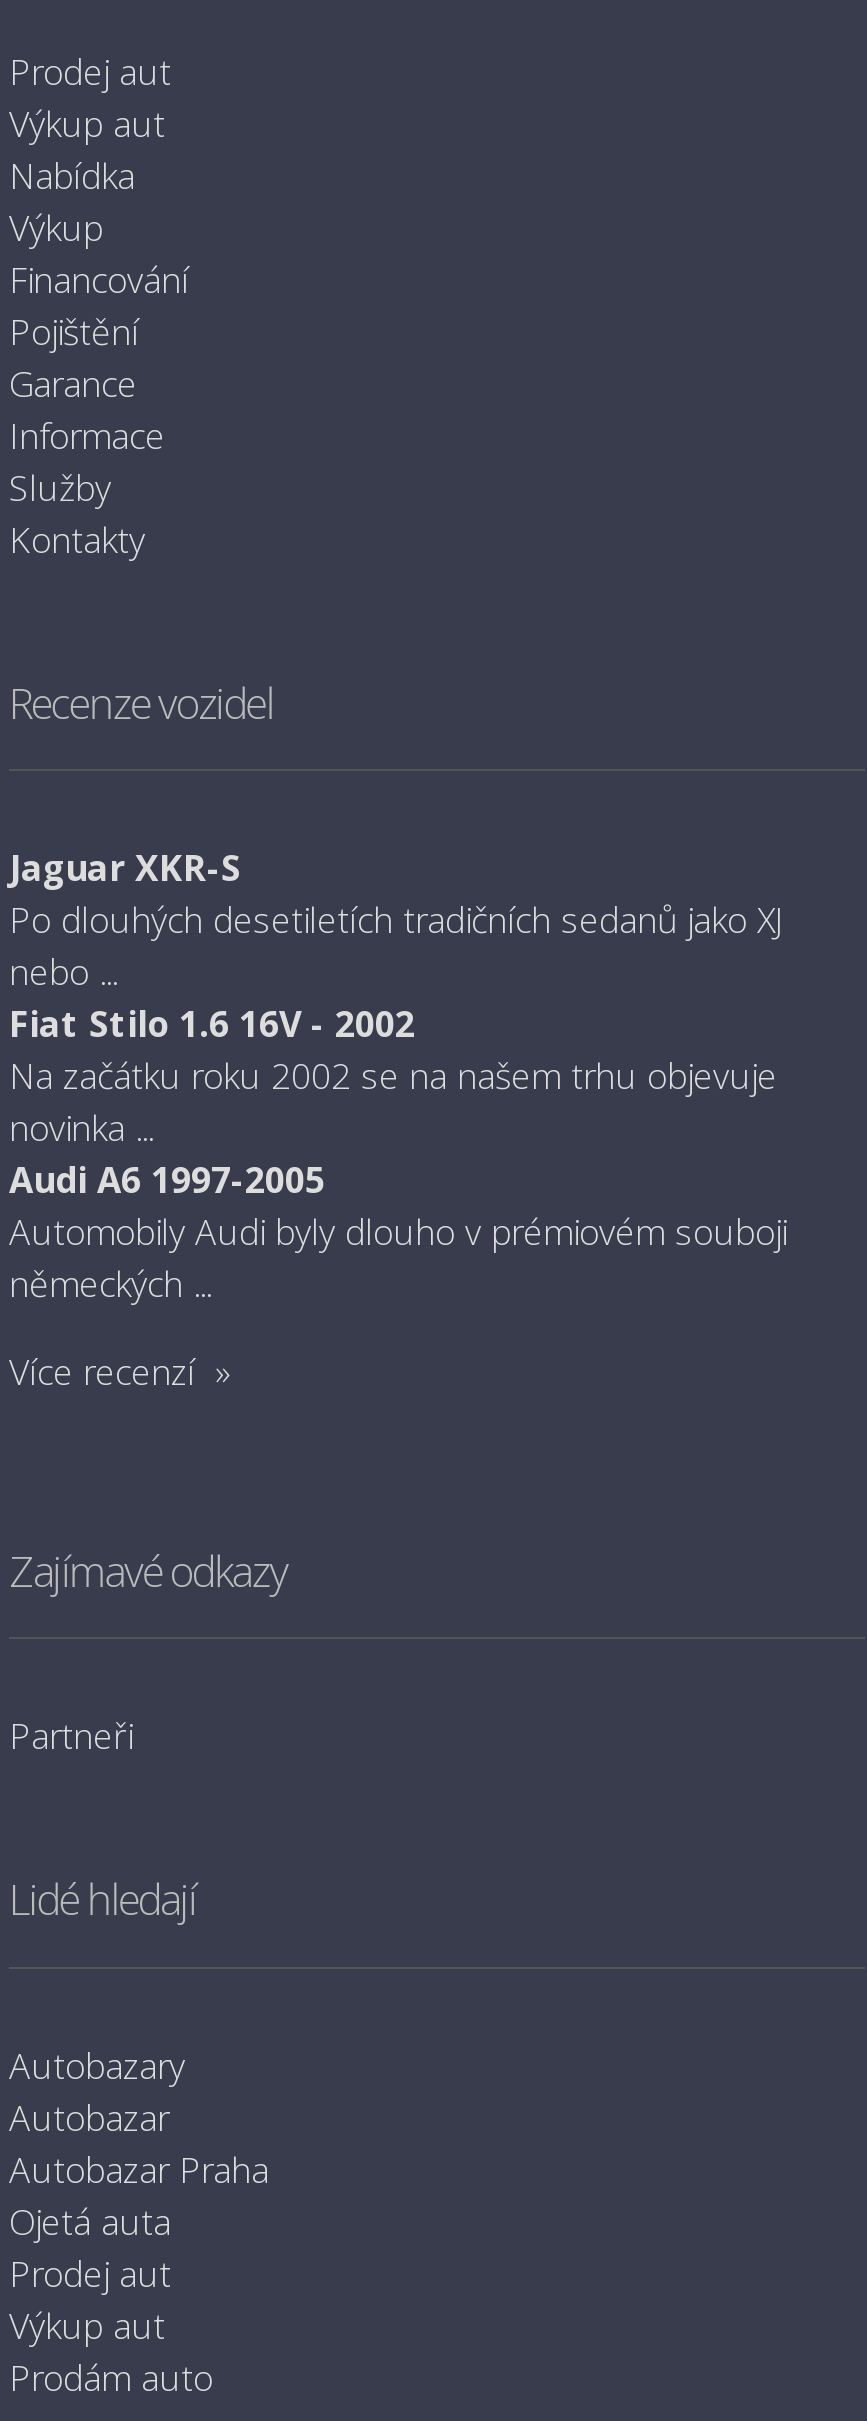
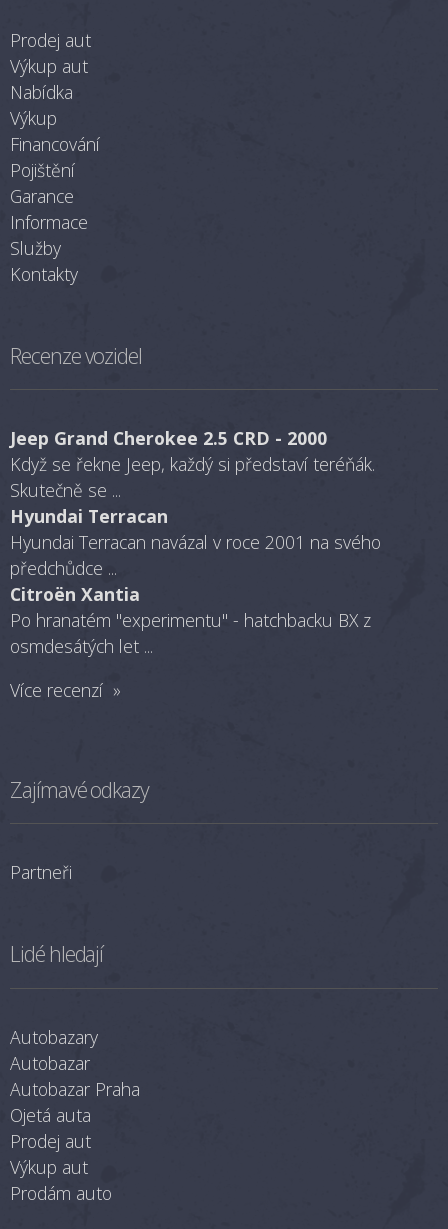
[9,844,787,1308] Jaguar XKR-S | Po dlouhých desetiletích tradičních sedanů jako XJ | nebo ... | Fiat Stilo 1.6 16V - 2002 | Na začátku roku 2002 se na našem trhu objevuje | novinka ... | Audi A6 1997-2005 | Automobily Audi byly dlouho v prémiovém souboji | německých ... -> [10,426,381,658] Jeep Grand Cherokee 2.5 CRD - 2000 | Když se řekne Jeep, každý si představí teréňák. | Skutečně se ... | Hyundai Terracan | Hyundai Terracan navázal v roce 2001 na svého | předchůdce ... | Citroën Xantia | Po hranatém "experimentu" - hatchbacku BX z | osmdesátých let ...

